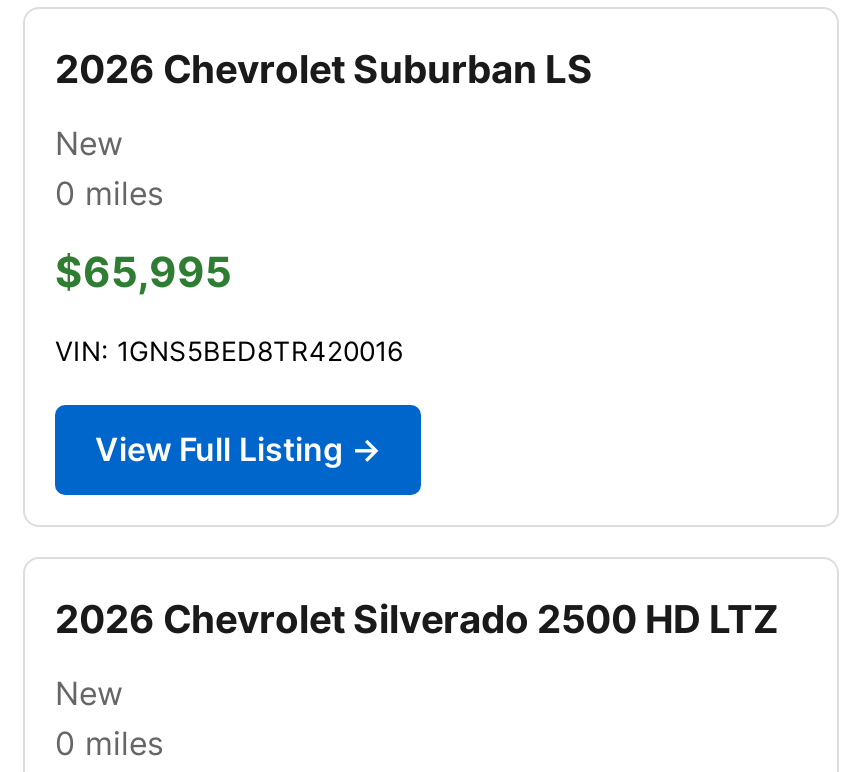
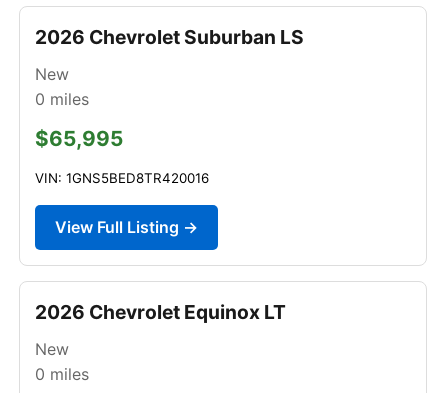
[55,595,779,643] 2026 Chevrolet Silverado 2500 HD LTZ -> [35,300,286,324] 2026 Chevrolet Equinox LT

